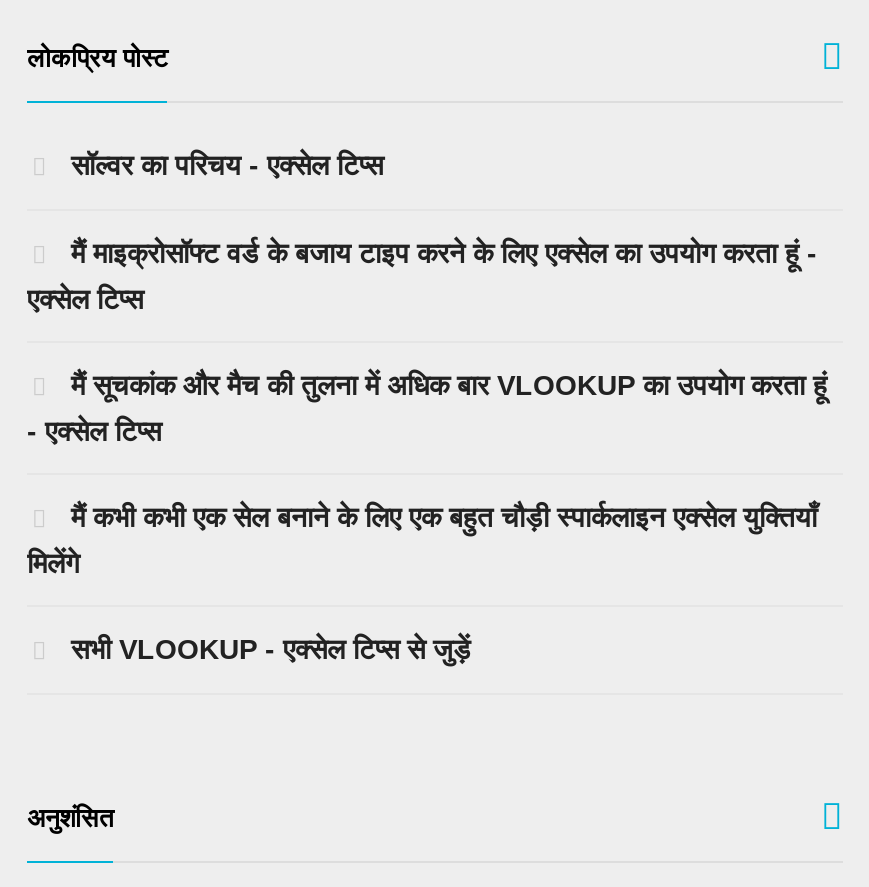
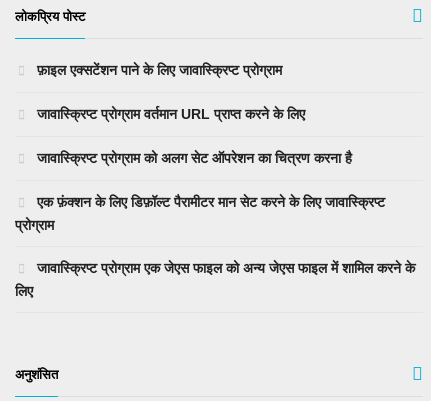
[63,149,383,181] सॉल्वर का परिचय - एक्सेल टिप्स -> [33,62,282,78] फ़ाइल एक्सटेंशन पाने के लिए जावास्क्रिप्ट प्रोग्राम
[27,237,817,315] मैं माइक्रोसॉफ्ट वर्ड के बजाय टाइप करने के लिए एक्सेल का उपयोग करता हूं - | एक्सेल टिप्स -> [33,106,305,122] जावास्क्रिप्ट प्रोग्राम वर्तमान URL प्राप्त करने के लिए
[27,369,827,447] मैं सूचकांक और मैच की तुलना में अधिक बार VLOOKUP का उपयोग करता हूं | - एक्सेल टिप्स -> [33,150,352,166] जावास्क्रिप्ट प्रोग्राम को अलग सेट ऑपरेशन का चित्रण करना है
[27,501,817,579] मैं कभी कभी एक सेल बनाने के लिए एक बहुत चौड़ी स्पार्कलाइन एक्सेल युक्तियाँ | मिलेंगे -> [15,194,385,233] एक फ़ंक्शन के लिए डिफ़ॉल्ट पैरामीटर मान सेट करने के लिए जावास्क्रिप्ट | प्रोग्राम
[63,633,471,665] सभी VLOOKUP - एक्सेल टिप्स से जुड़ें -> [15,260,415,299] जावास्क्रिप्ट प्रोग्राम एक जेएस फाइल को अन्य जेएस फाइल में शामिल करने के | लिए

